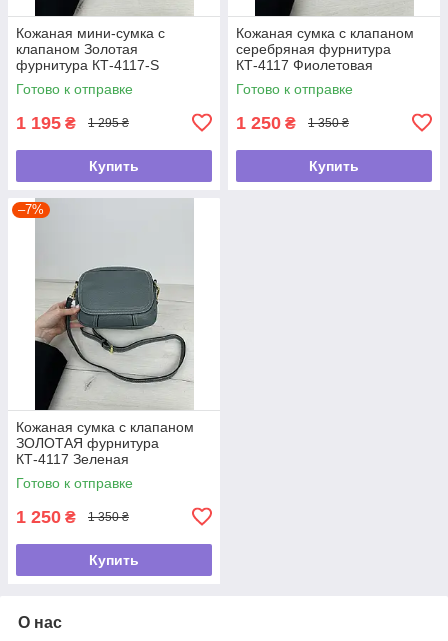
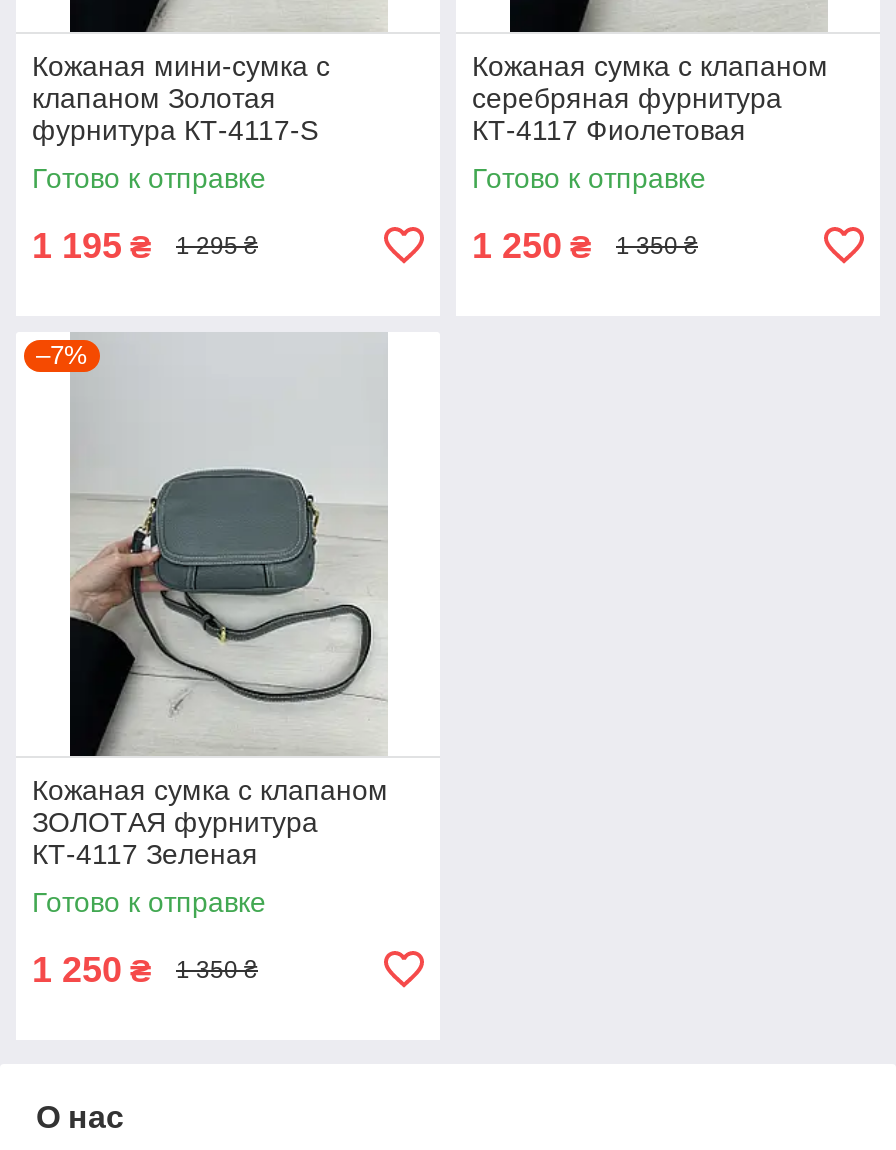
[89,158,139,174] Купить -> none
[309,158,359,174] Купить -> none
[89,552,139,568] Купить -> none

